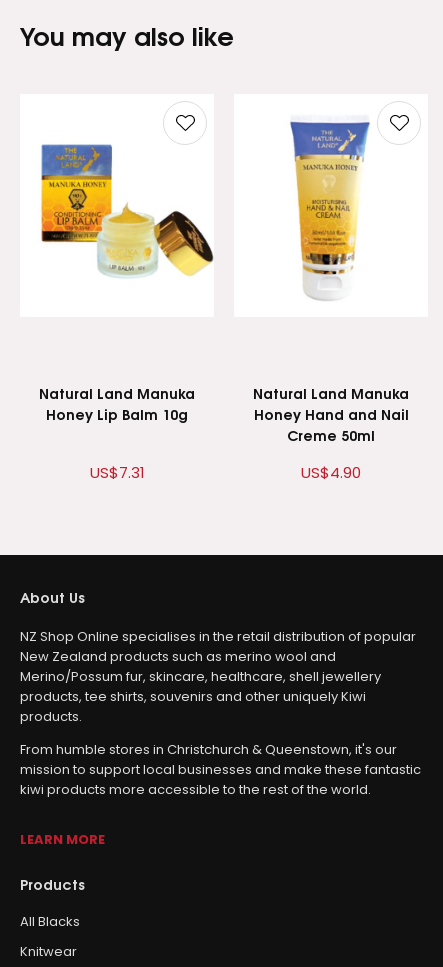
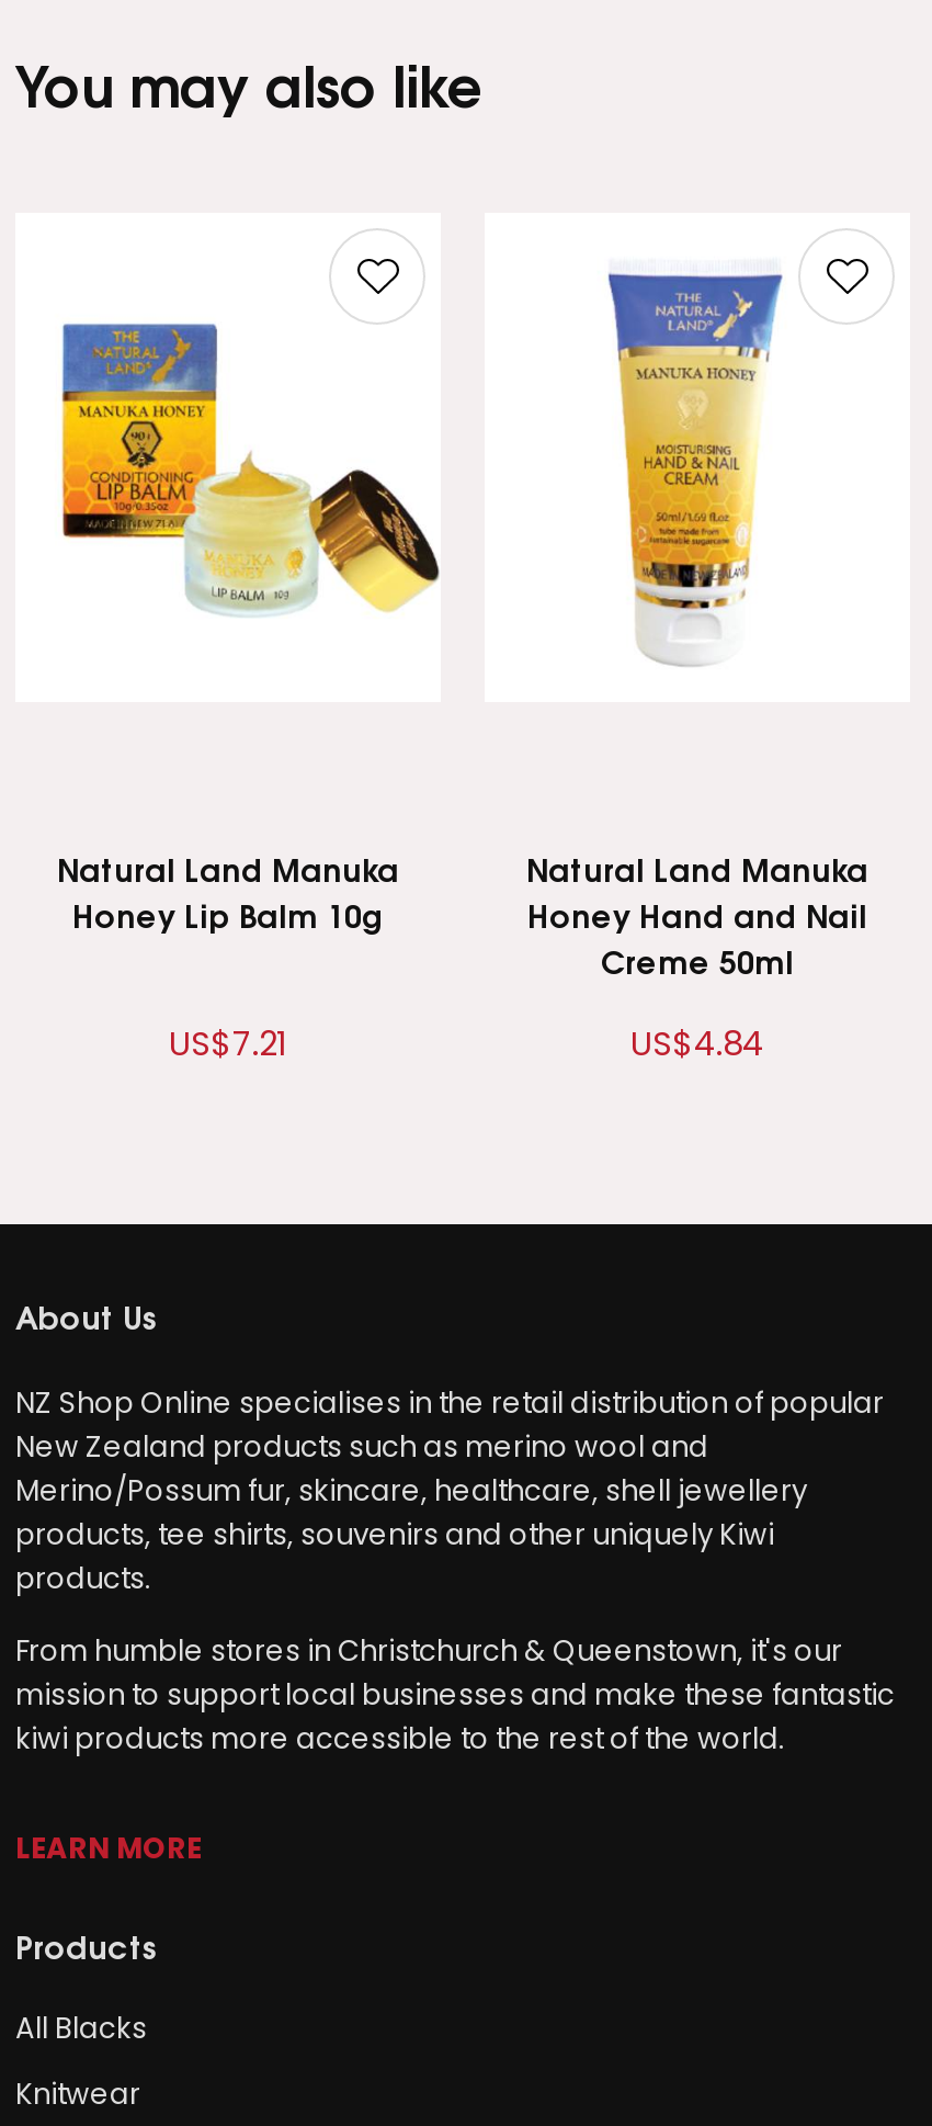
[89,462,144,483] US$7.31 -> [169,1020,287,1066] US$7.21
[301,462,361,483] US$4.90 -> [630,1020,764,1066] US$4.84

